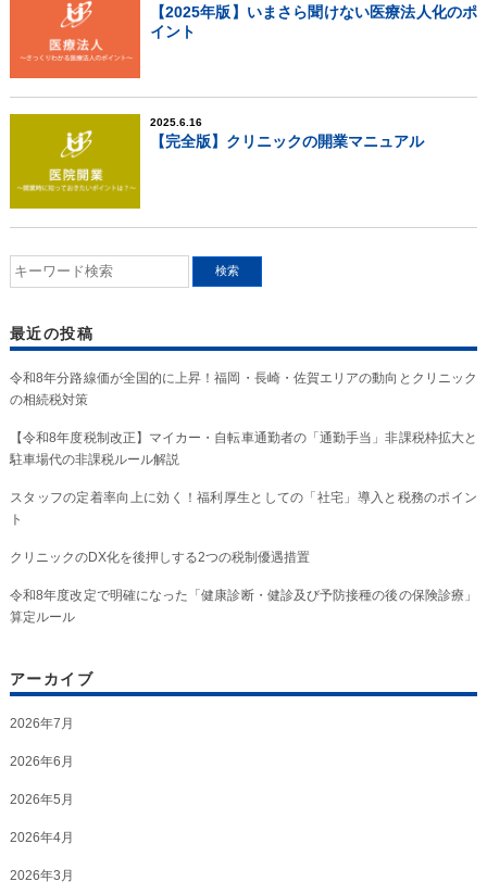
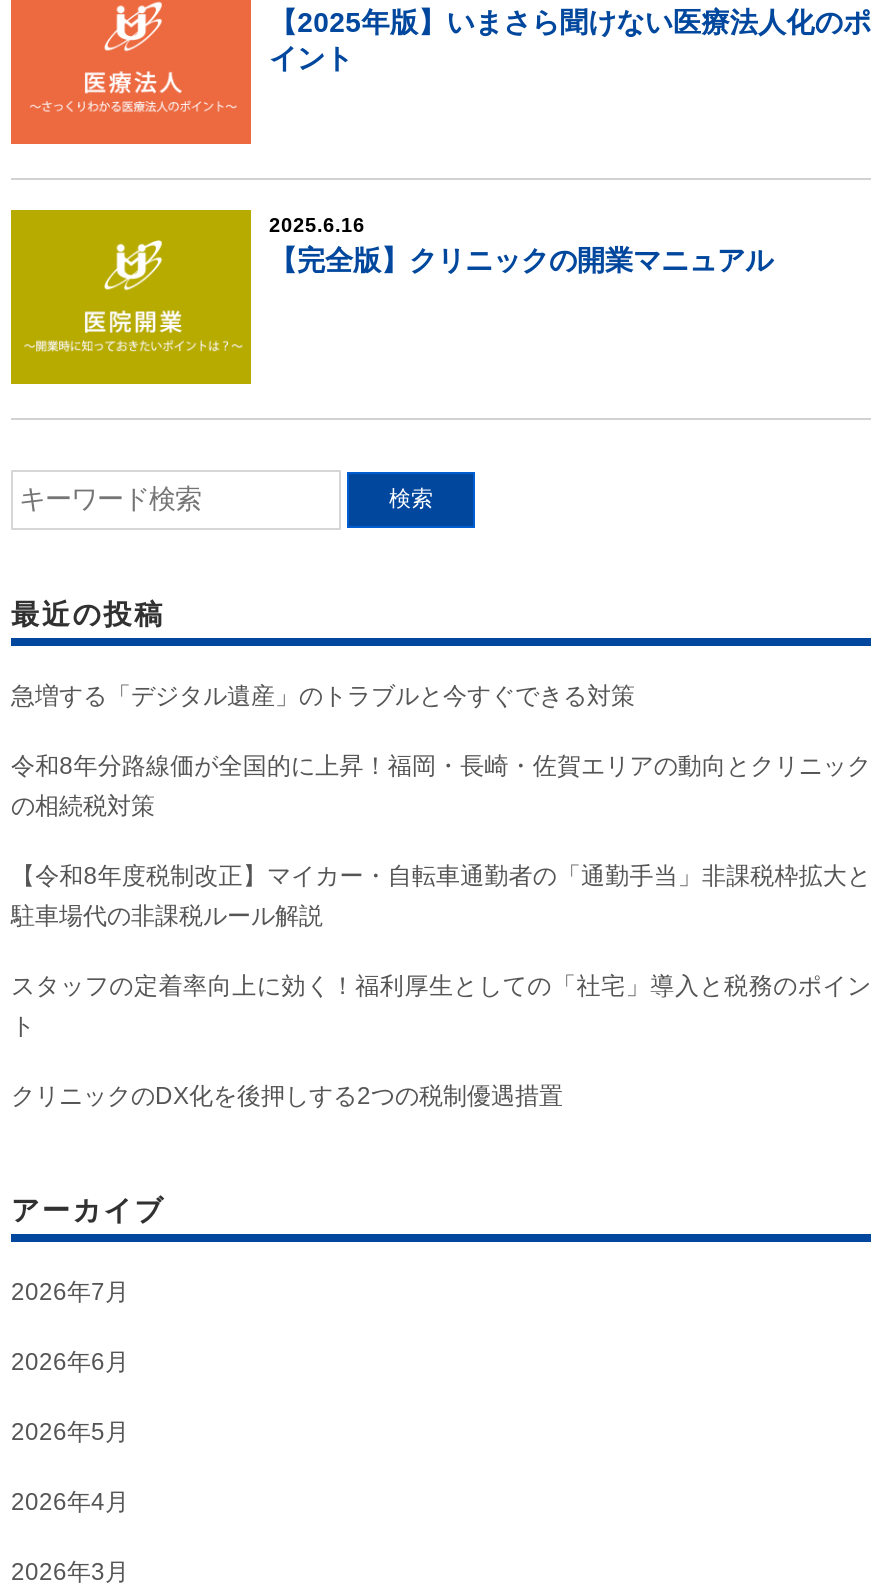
none -> [11,682,635,710] 急増する「デジタル遺産」のトラブルと今すぐできる対策
moved [10,370,477,565] -> [11,752,871,1110]: 令和8年分路線価が全国的に上昇！福岡・長崎・佐賀エリアの動向とクリニック | の相続税対策 | 【令和8年度税制改正】マイカー・自転車通勤者の「通勤手当」非課税枠拡大と | 駐車場代の非課税ルール解説 | スタッフの定着率向上に効く！福利厚生としての「社宅」導入と税務のポイン | ト | クリニックのDX化を後押しする2つの税制優遇措置
[10,588,477,624] 令和8年度改定で明確になった「健康診断・健診及び予防接種の後の保険診療」 | 算定ルール -> none

